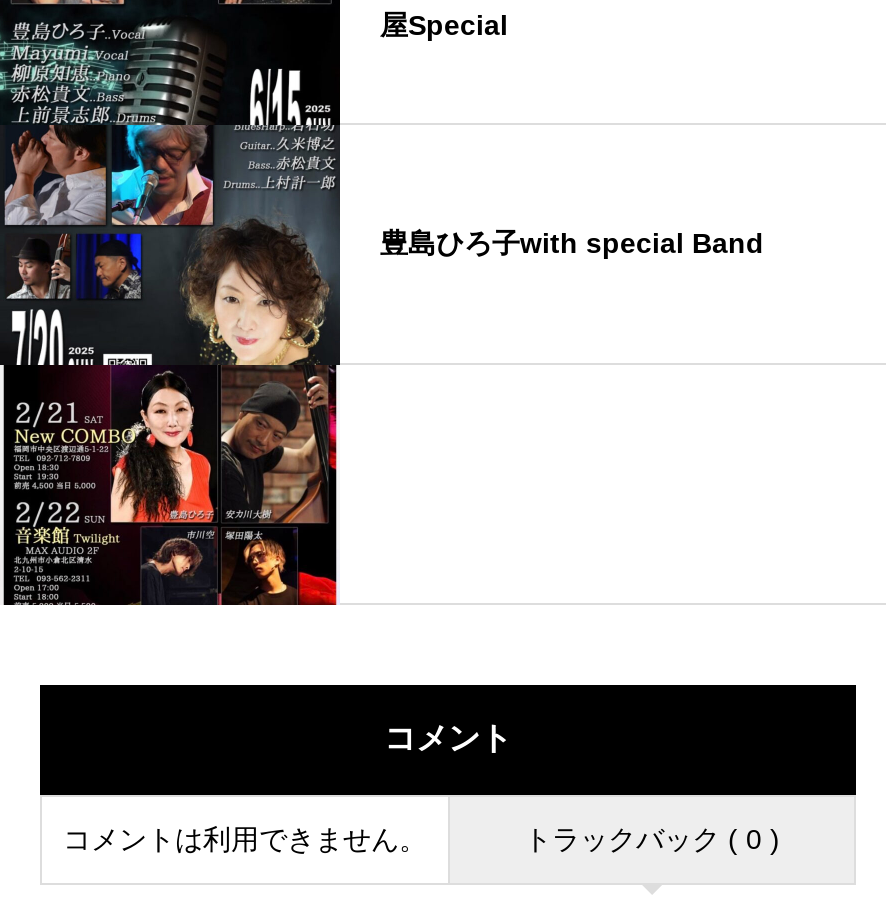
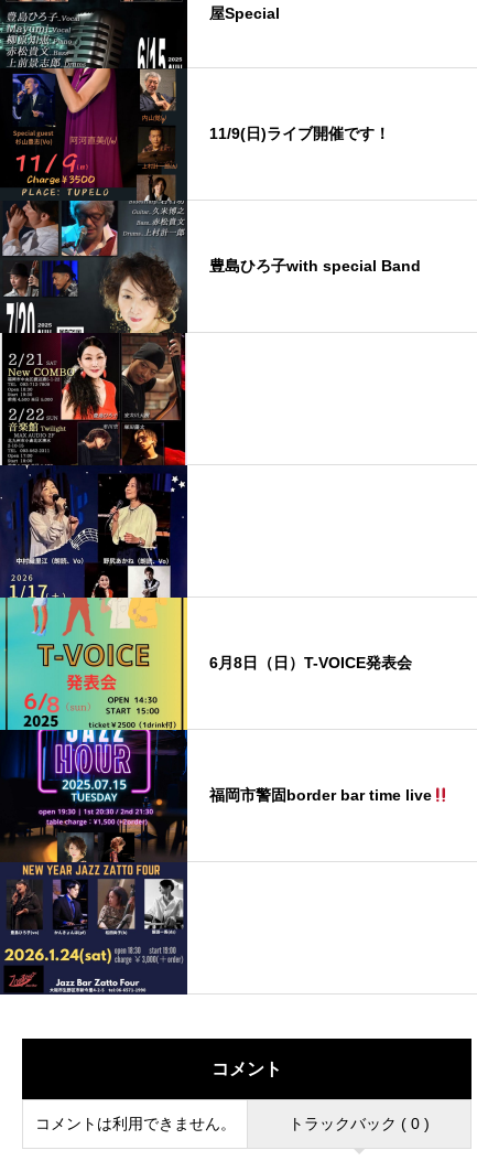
none -> [3,67,390,202] [image] | 11/9(日)ライブ開催です！
none -> [3,464,412,996] [image] | 6月8日（日）T-VOICE発表会
none -> [209,787,432,804] 福岡市警固border bar time live

